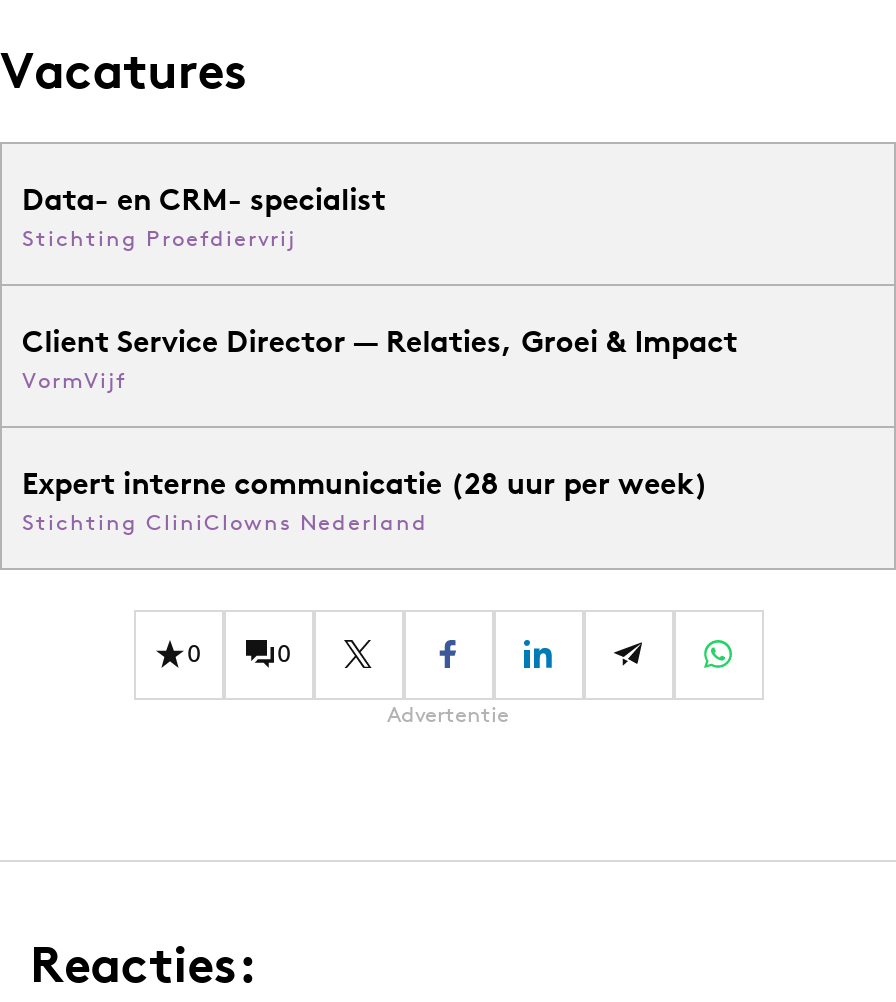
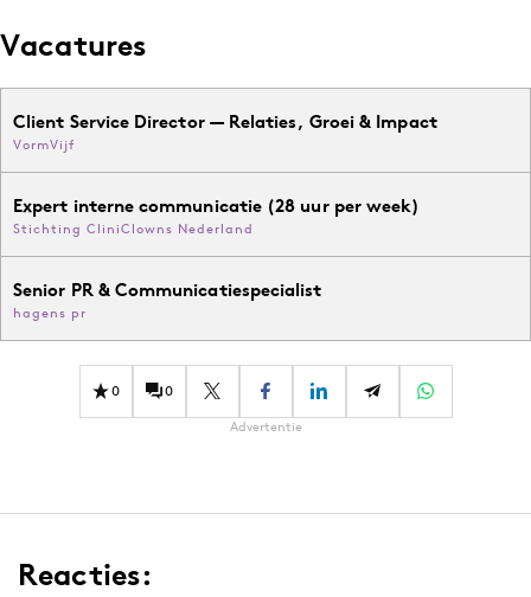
[22,180,386,252] Data- en CRM- specialist | Stichting Proefdiervrij -> none
moved [22,322,738,536] -> [13,110,437,237]: Client Service Director — Relaties, Groei & Impact | VormVijf | Expert interne communicatie (28 uur per week) | Stichting CliniClowns Nederland
none -> [13,278,322,321] Senior PR & Communicatiespecialist | hagens pr

